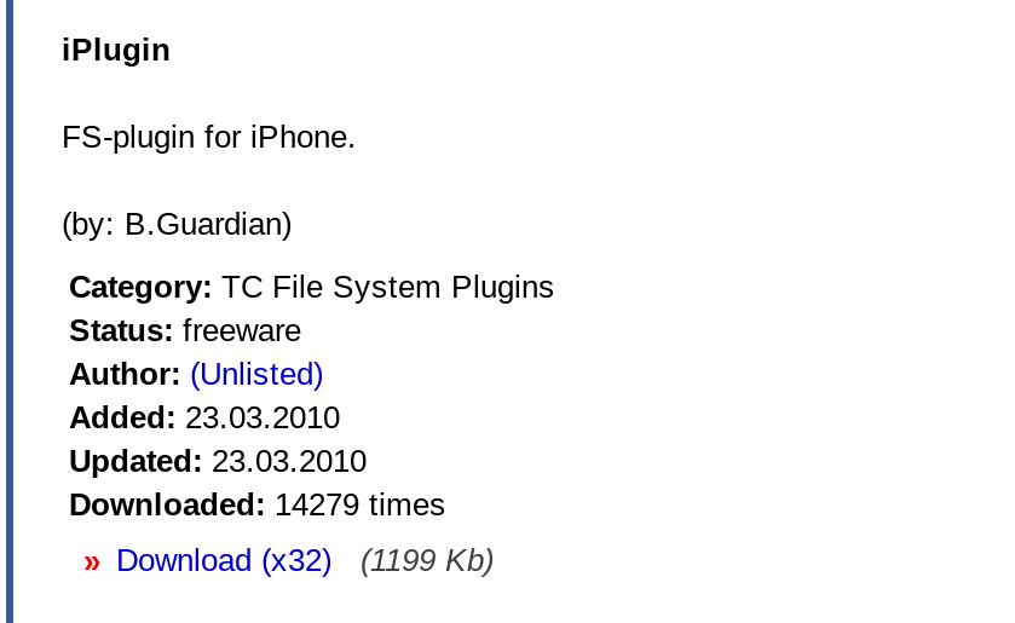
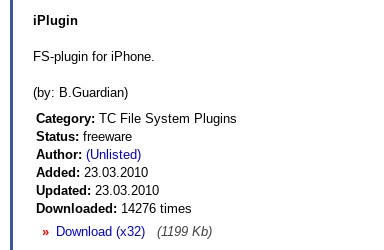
[69,487,446,524] Downloaded: 14279 times -> [36,201,192,216] Downloaded: 14276 times

